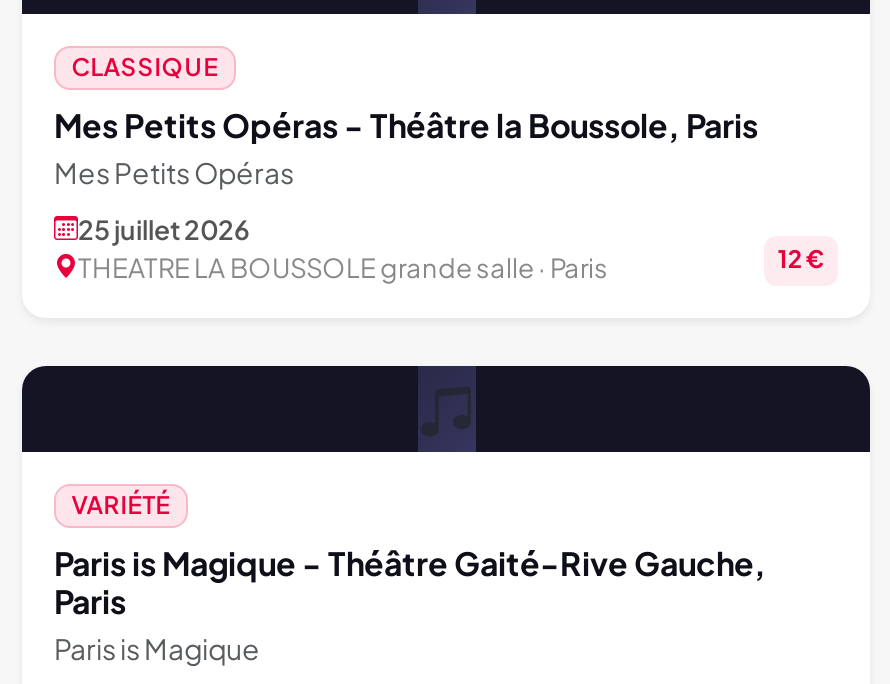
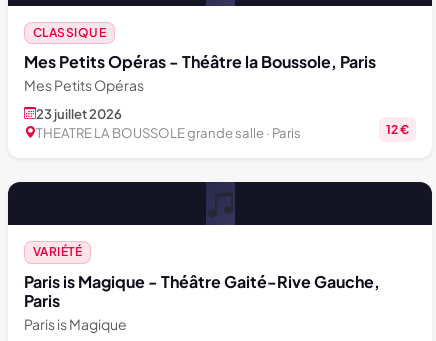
[78,212,250,246] 25 juillet 2026 -> [36,105,122,122] 23 juillet 2026

